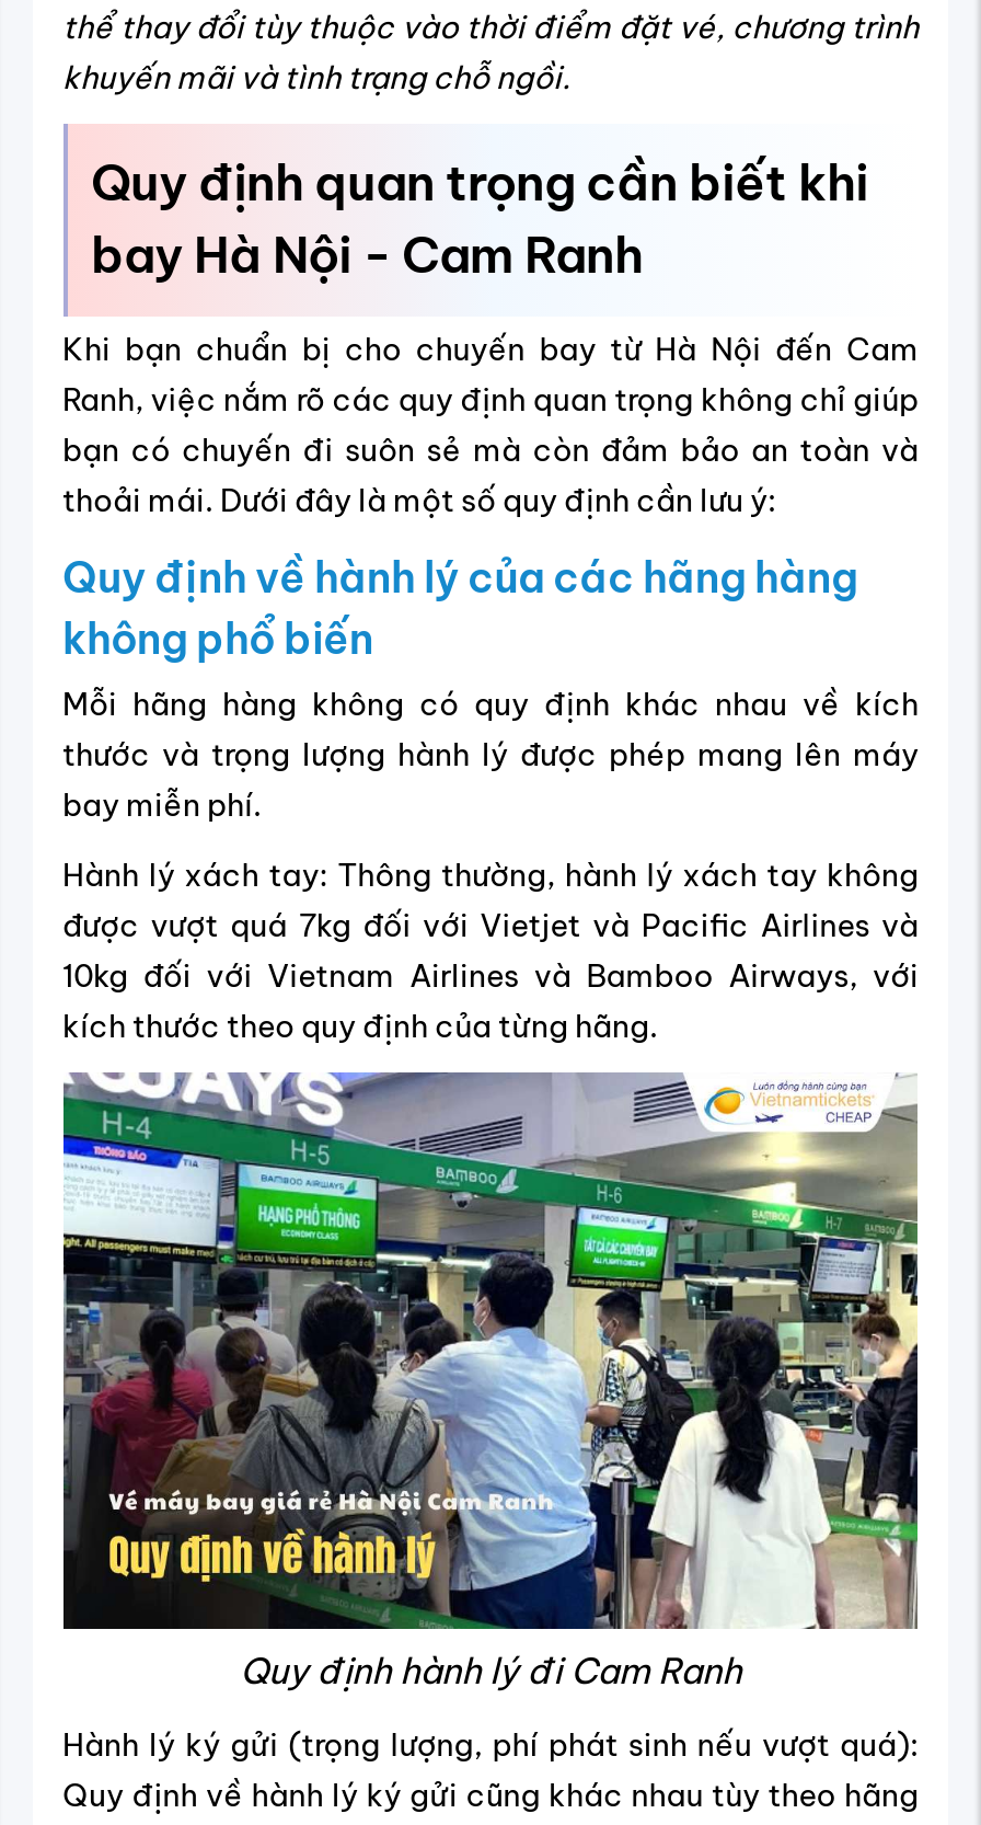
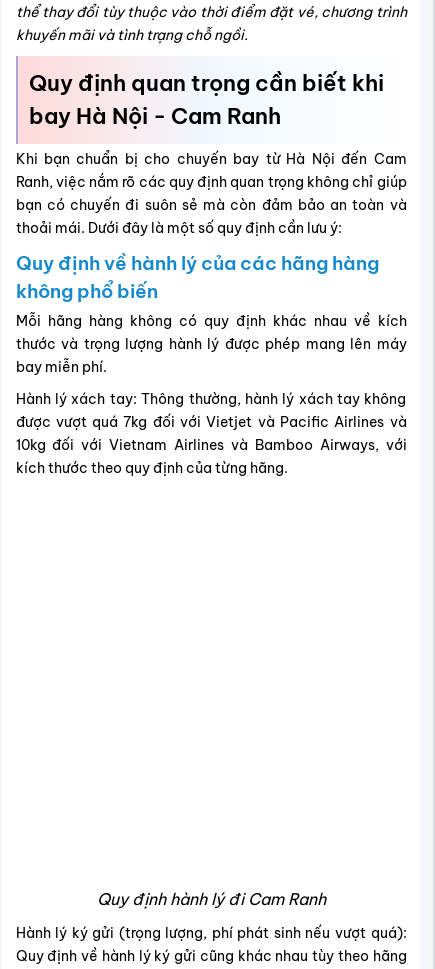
[61,1069,920,1632] [image] -> none

